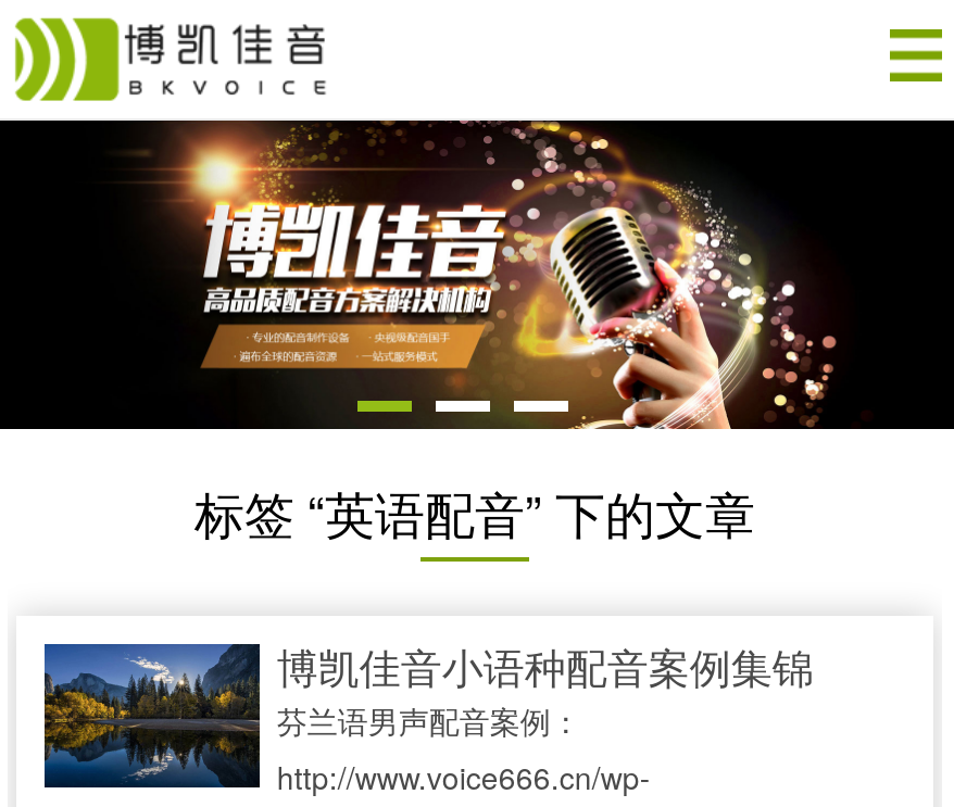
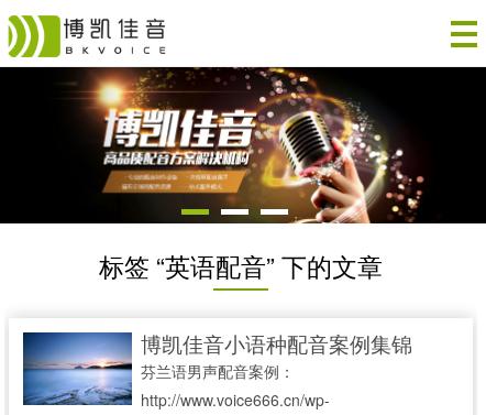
[42,644,262,790] [image] -> [22,332,133,406] [image]

